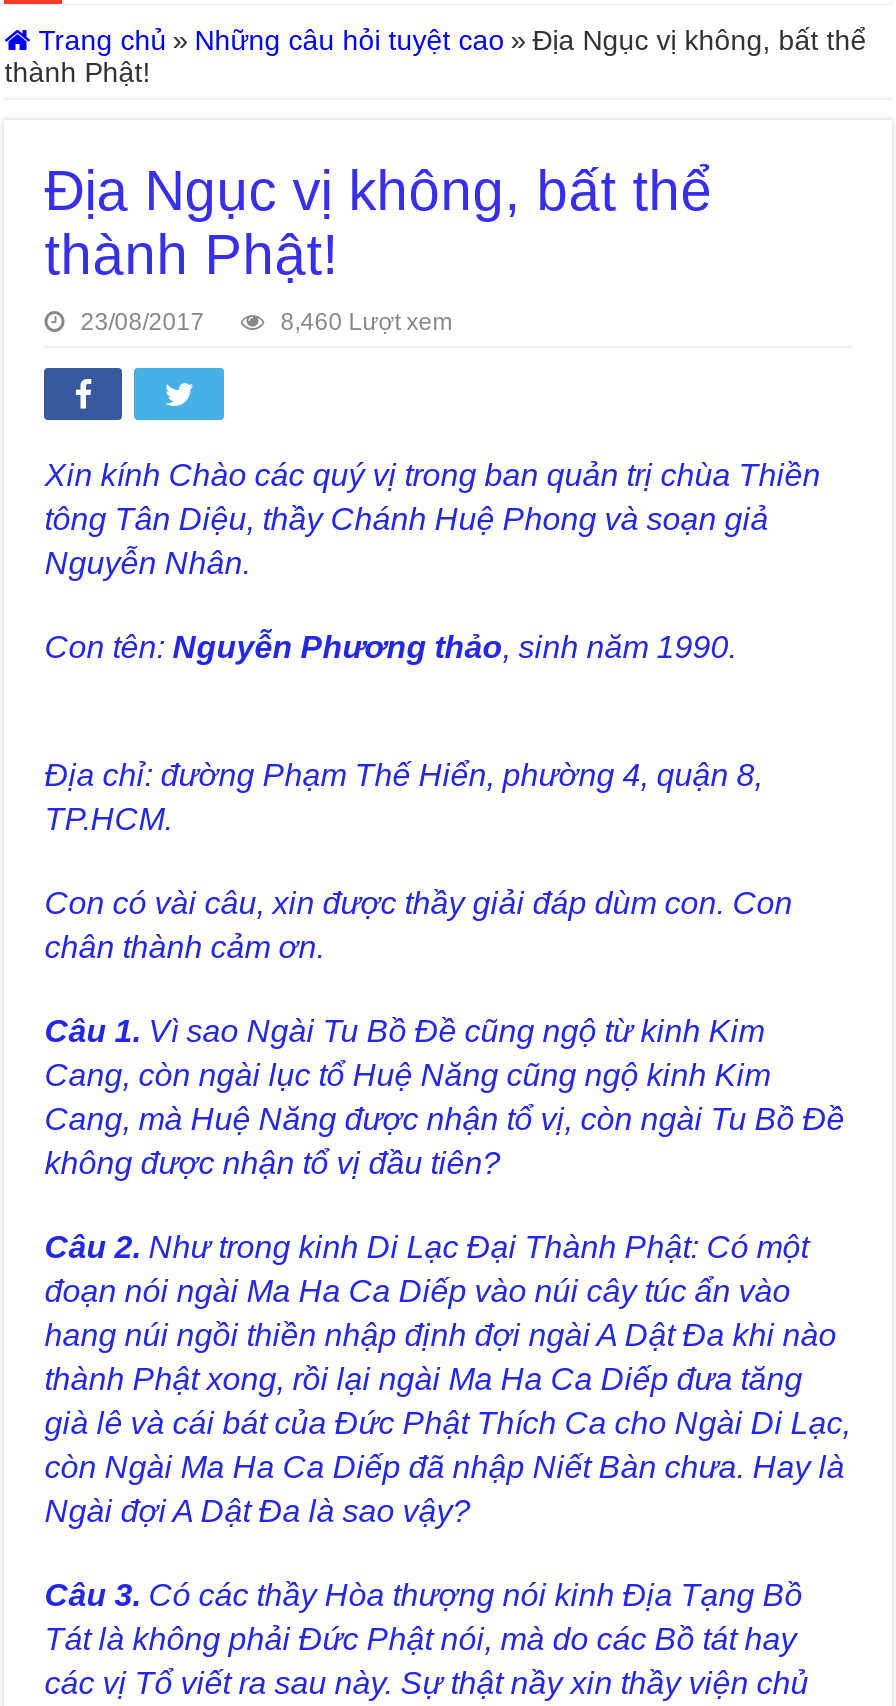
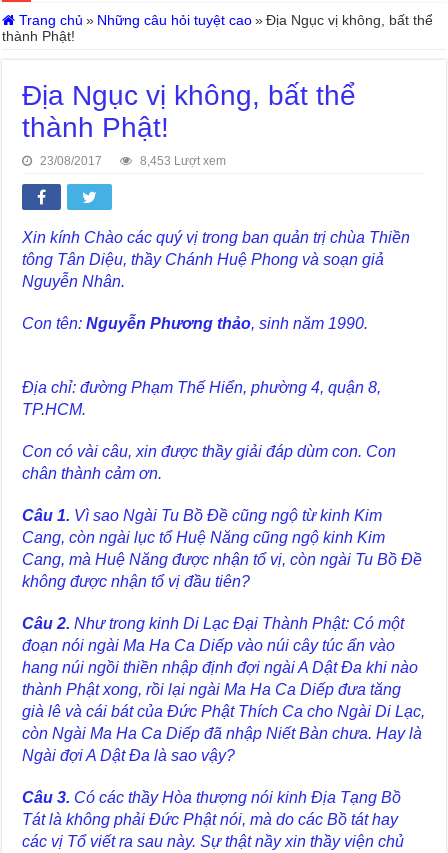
[280,307,452,335] 8,460 Lượt xem -> [140,154,226,168] 8,453 Lượt xem

